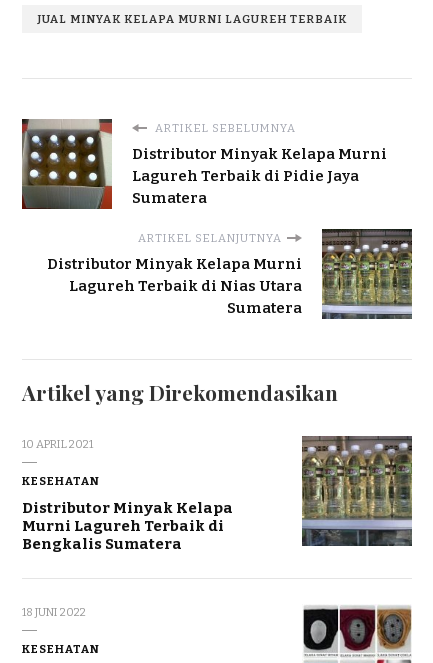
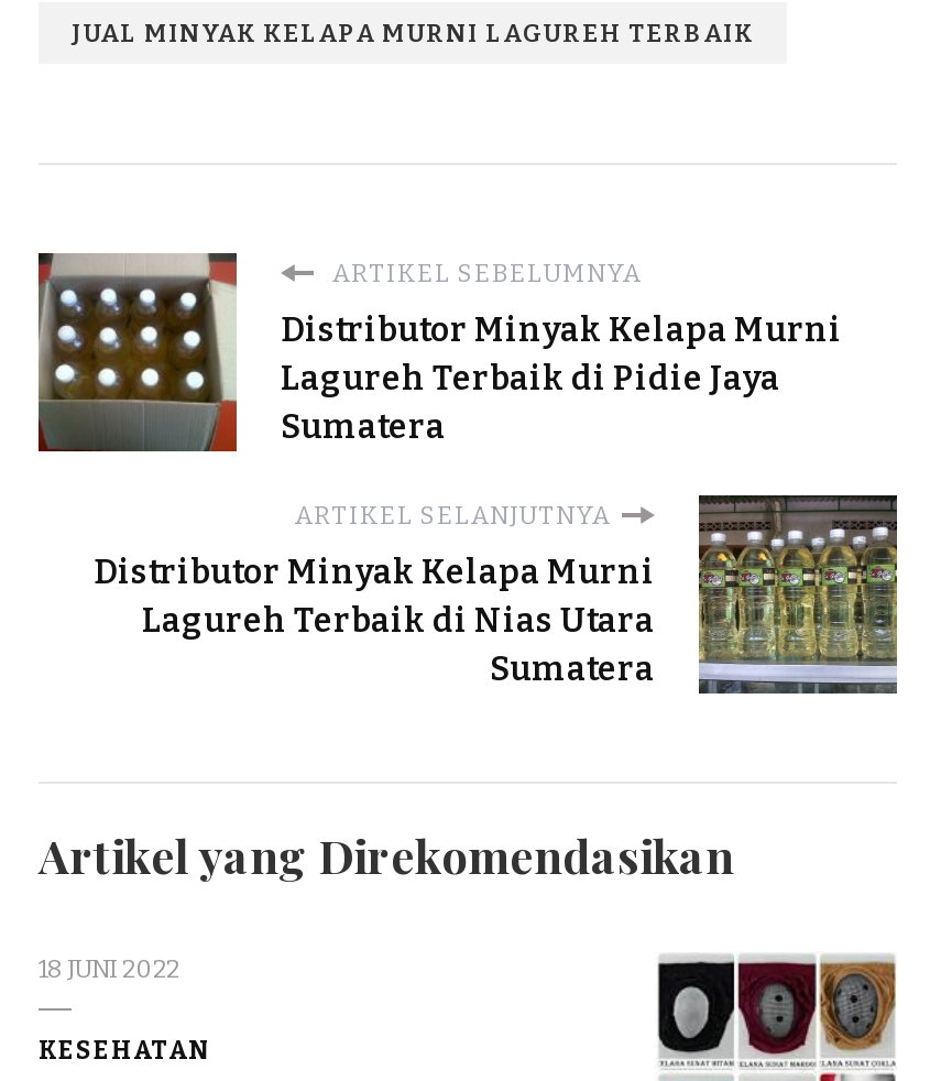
[22,437,233,553] 10 APRIL 2021 | KESEHATAN | Distributor Minyak Kelapa | Murni Lagureh Terbaik di | Bengkalis Sumatera -> none
[301,435,413,547] [image] -> none

